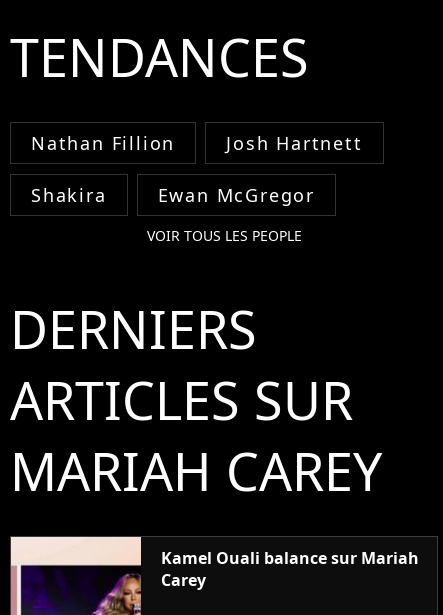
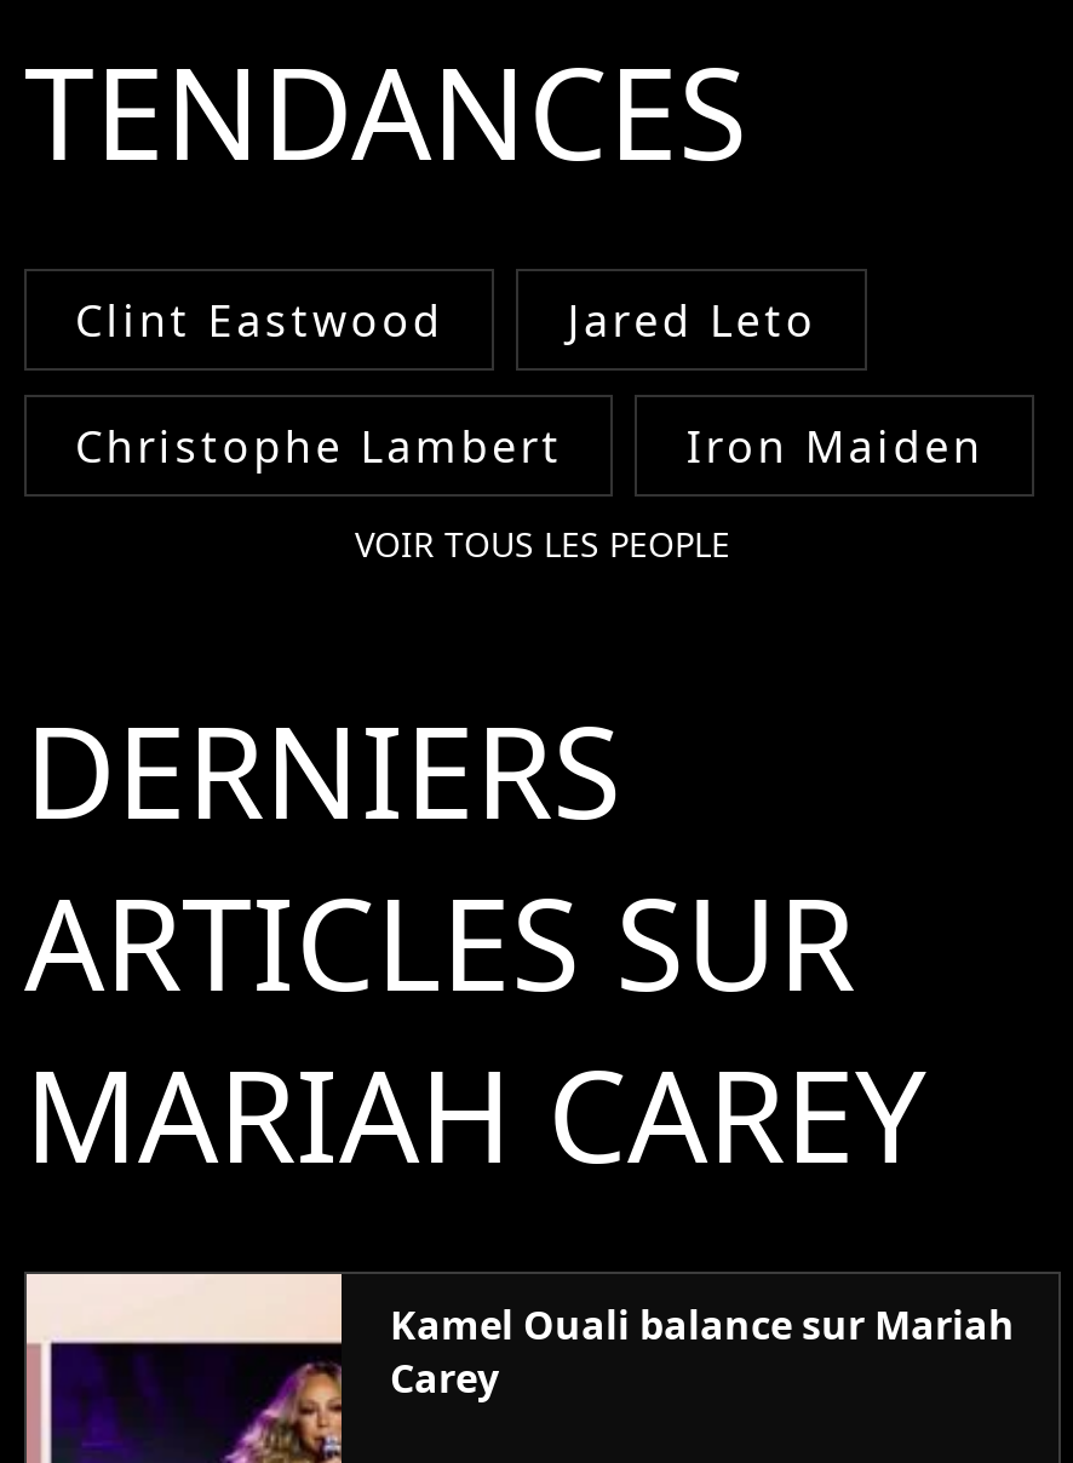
[31,131,363,155] Nathan Fillion | Josh Hartnett -> [75,291,817,350] Clint Eastwood | Jared Leto
[31,183,315,207] Shakira | Ewan McGregor -> [75,417,984,475] Christophe Lambert | Iron Maiden

